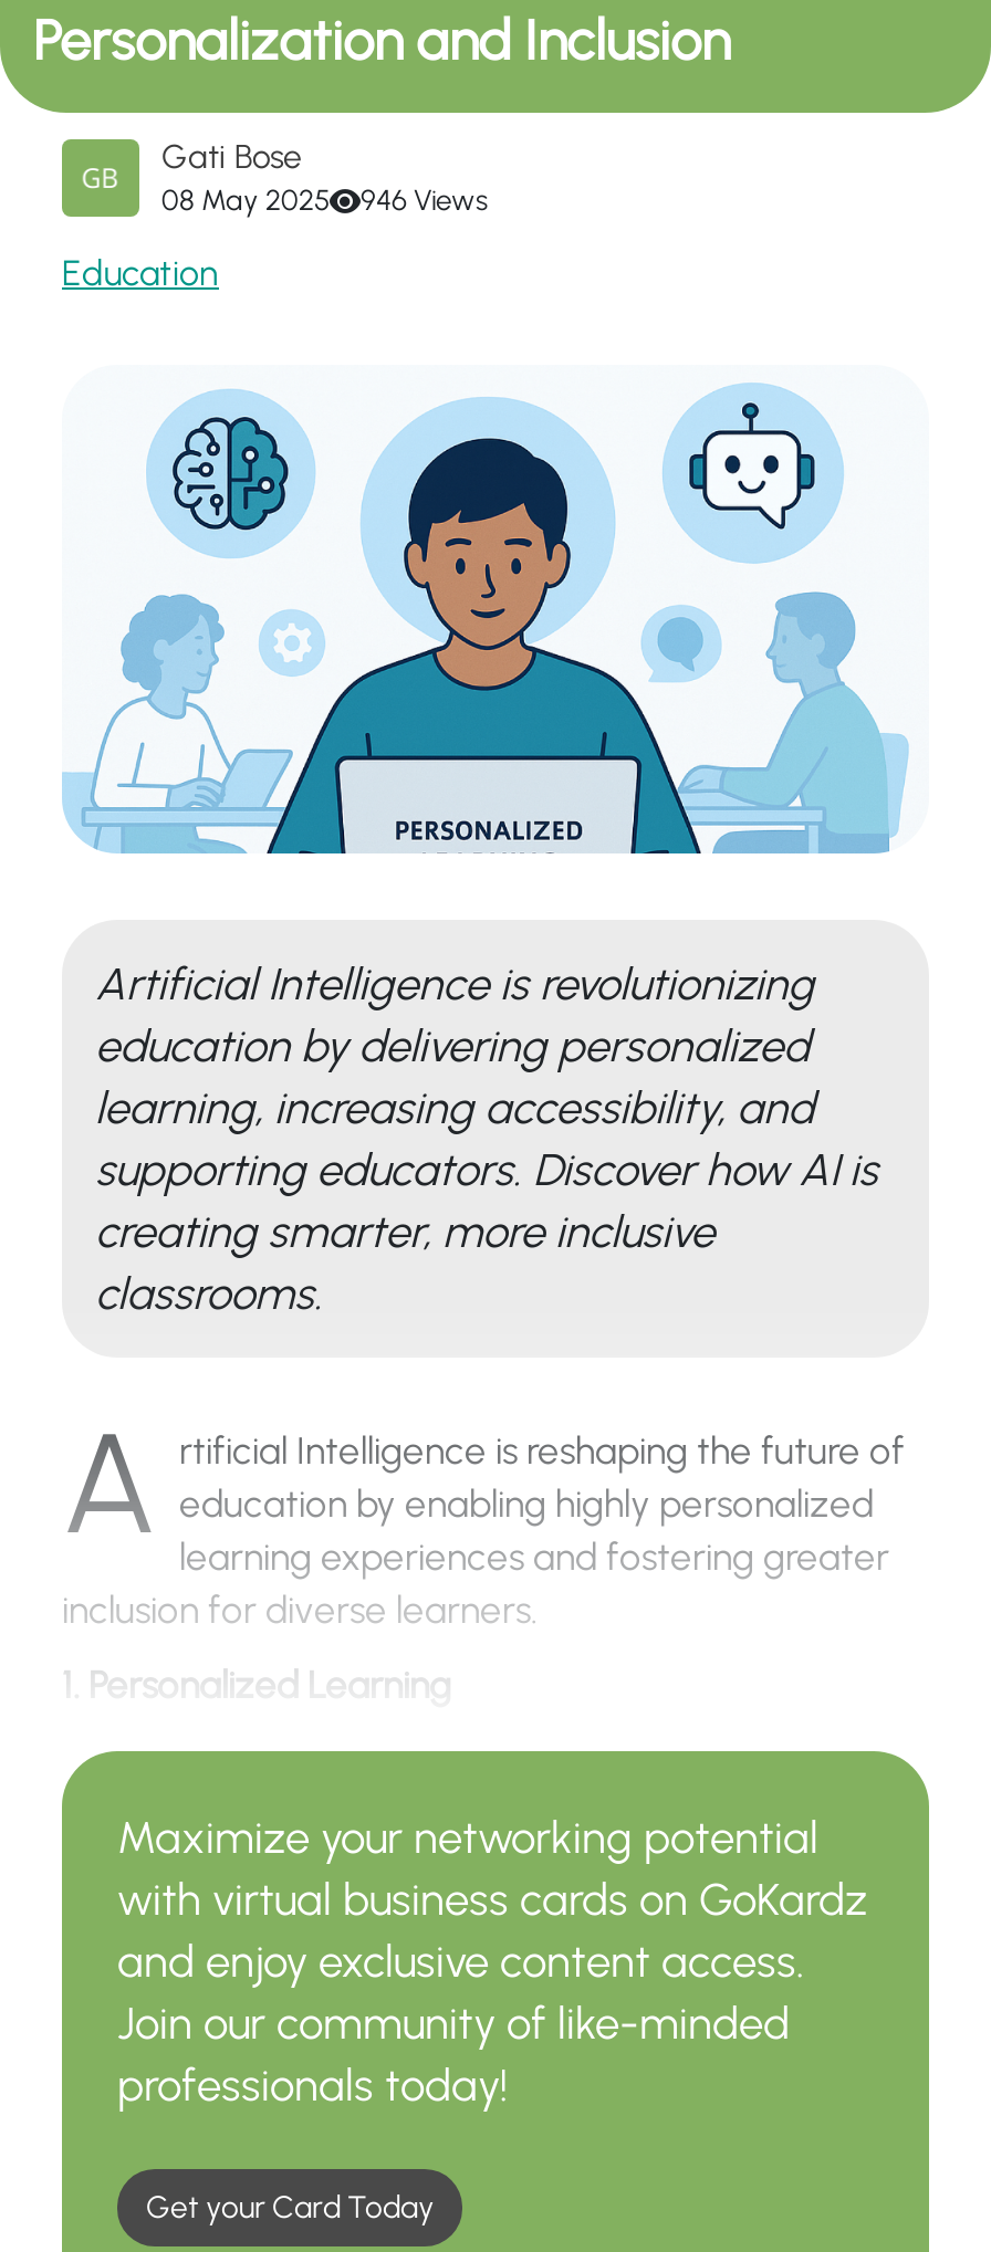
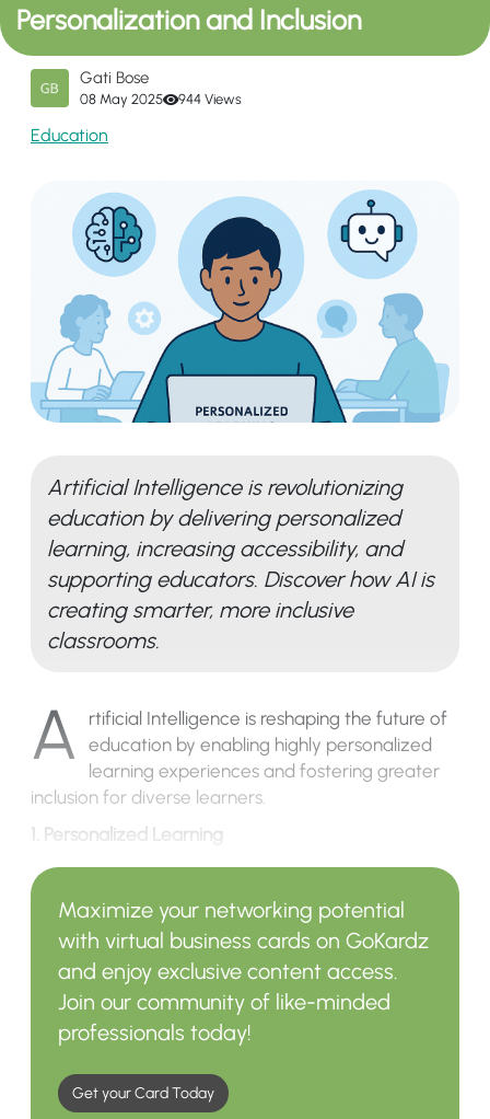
[161,184,489,217] 08 May 2025 946 Views -> [80,91,242,107] 08 May 2025 944 Views

